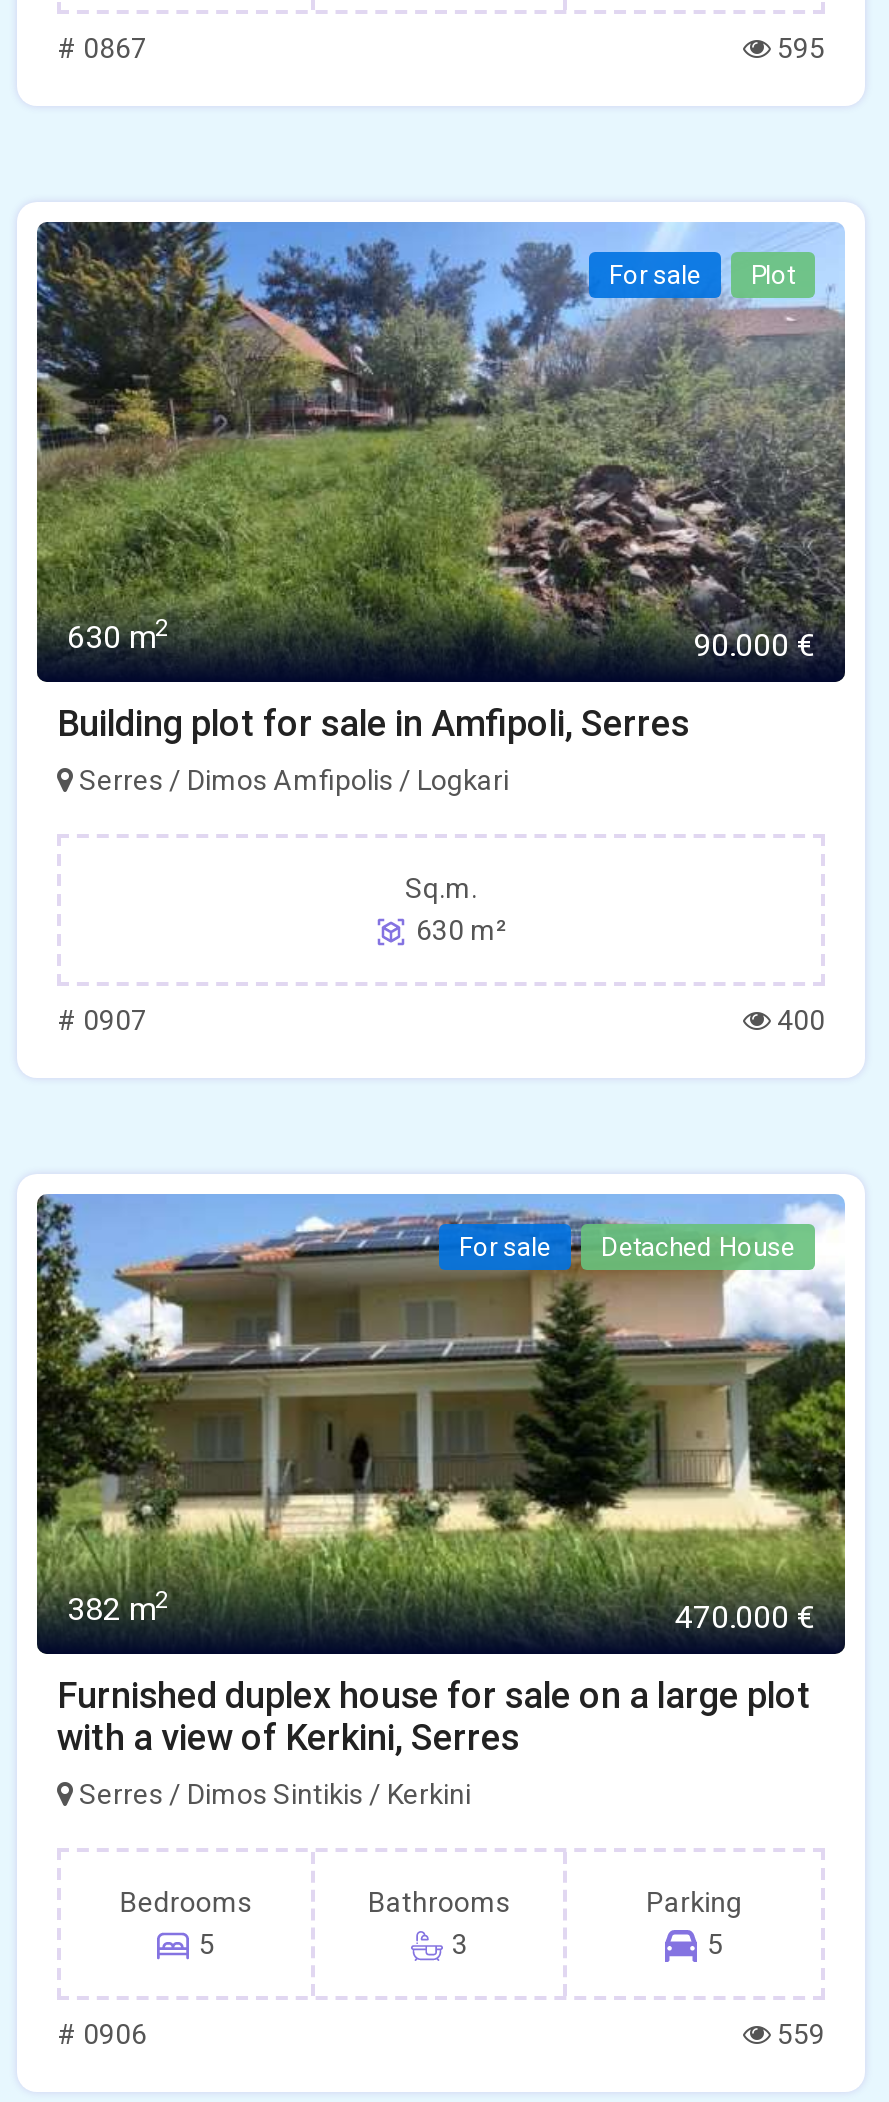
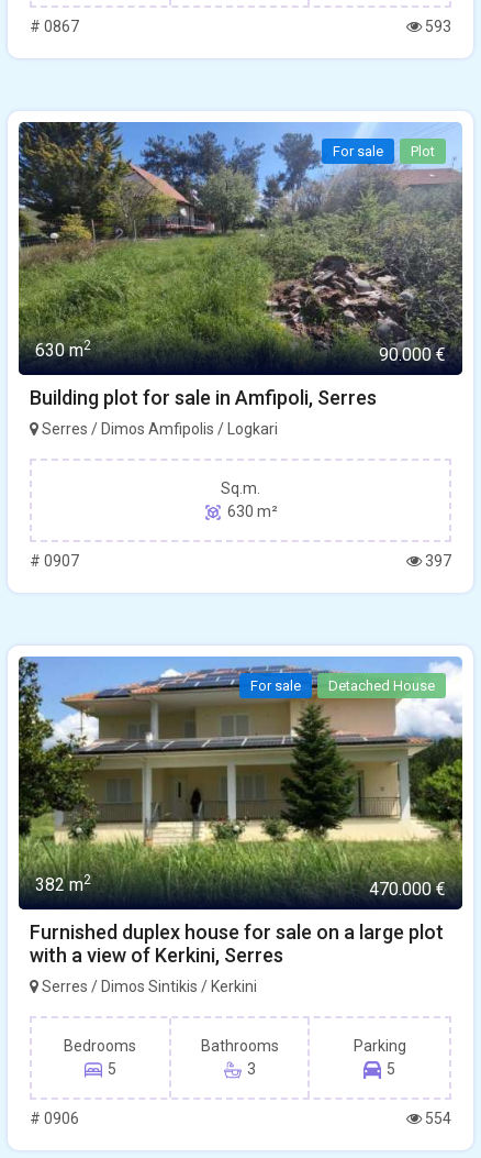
[771,31,825,63] 595 -> [422,17,451,35] 593
[771,1003,825,1035] 400 -> [422,552,451,569] 397
[771,2017,825,2049] 559 -> [422,1109,451,1127] 554

